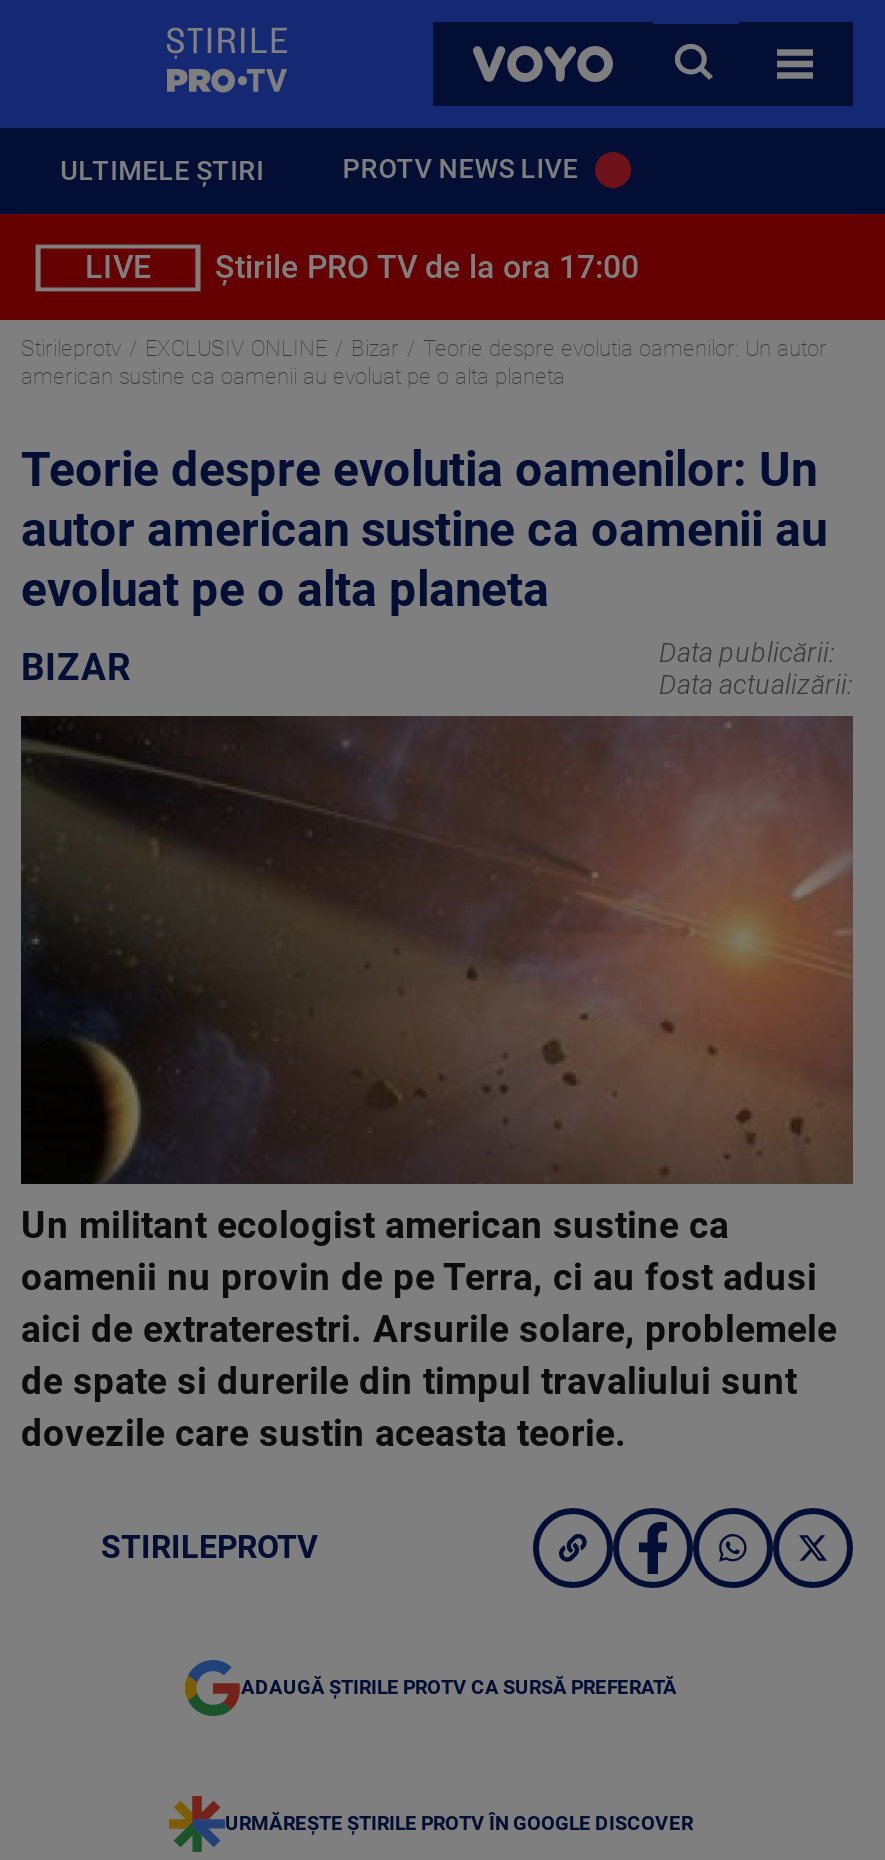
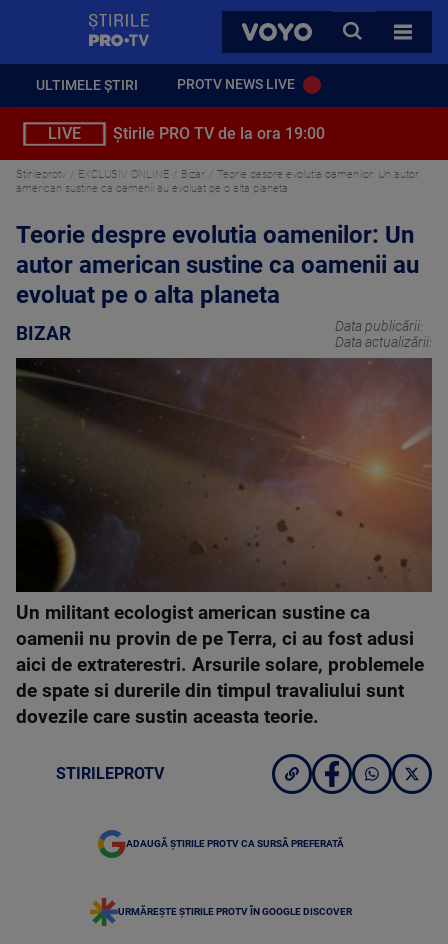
[215,248,639,286] Știrile PRO TV de la ora 17:00 -> [113,124,325,143] Știrile PRO TV de la ora 19:00

